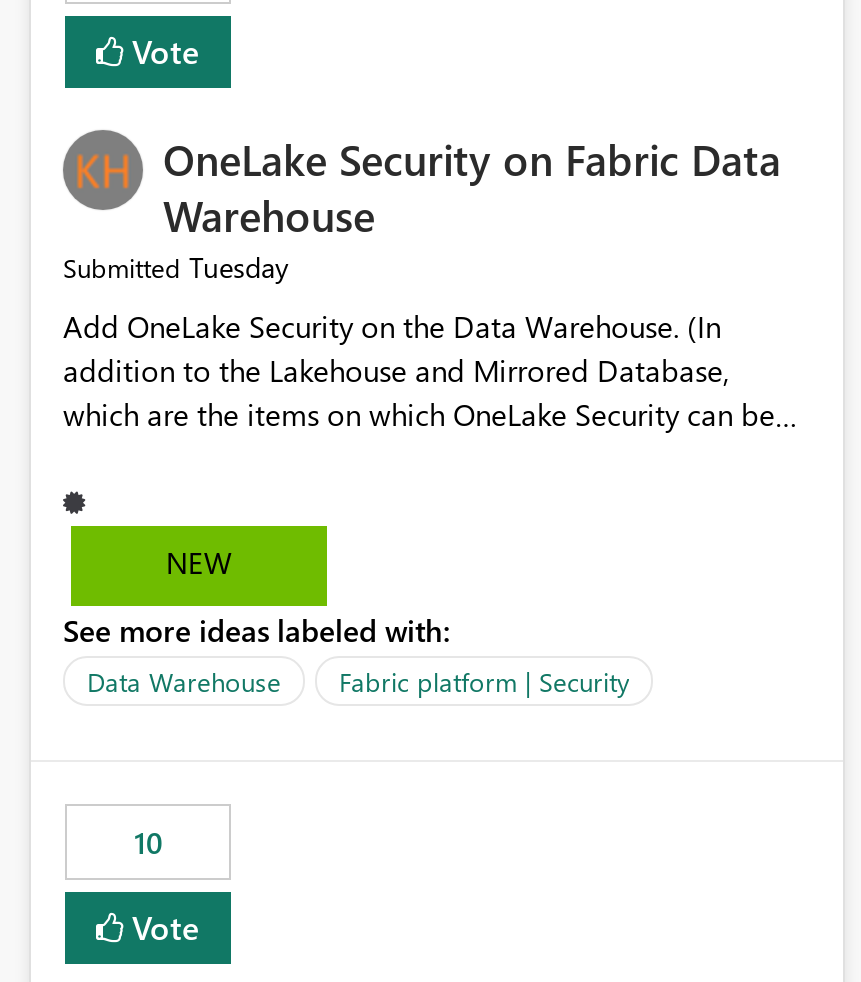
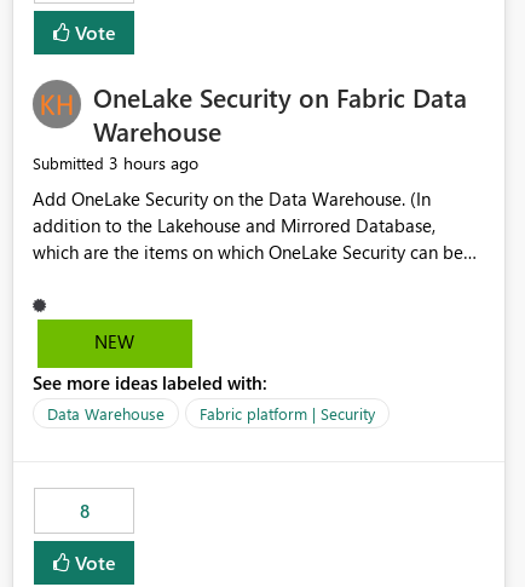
[63,249,289,287] Submitted Tuesday -> [33,152,198,175] Submitted 3 hours ago
[134,823,162,863] 10 -> [79,499,89,523] 8

